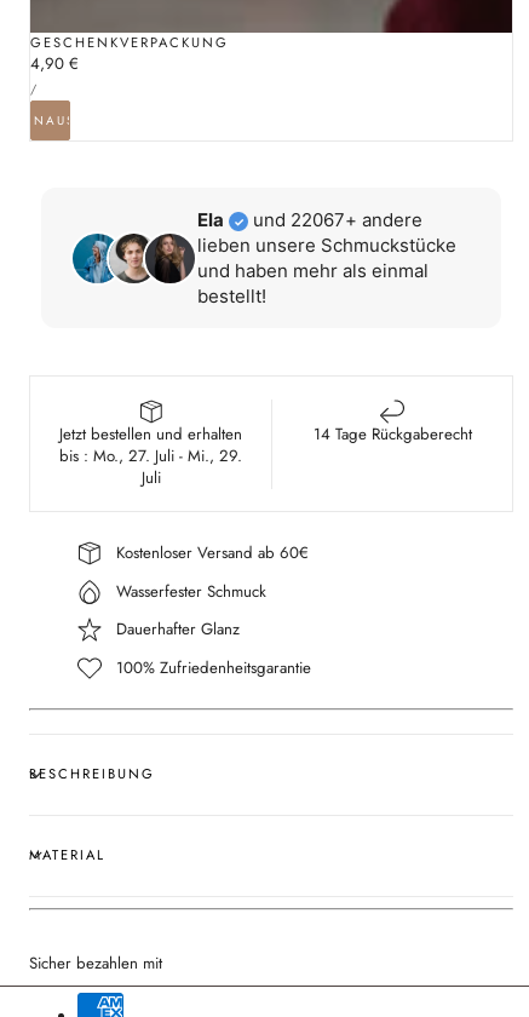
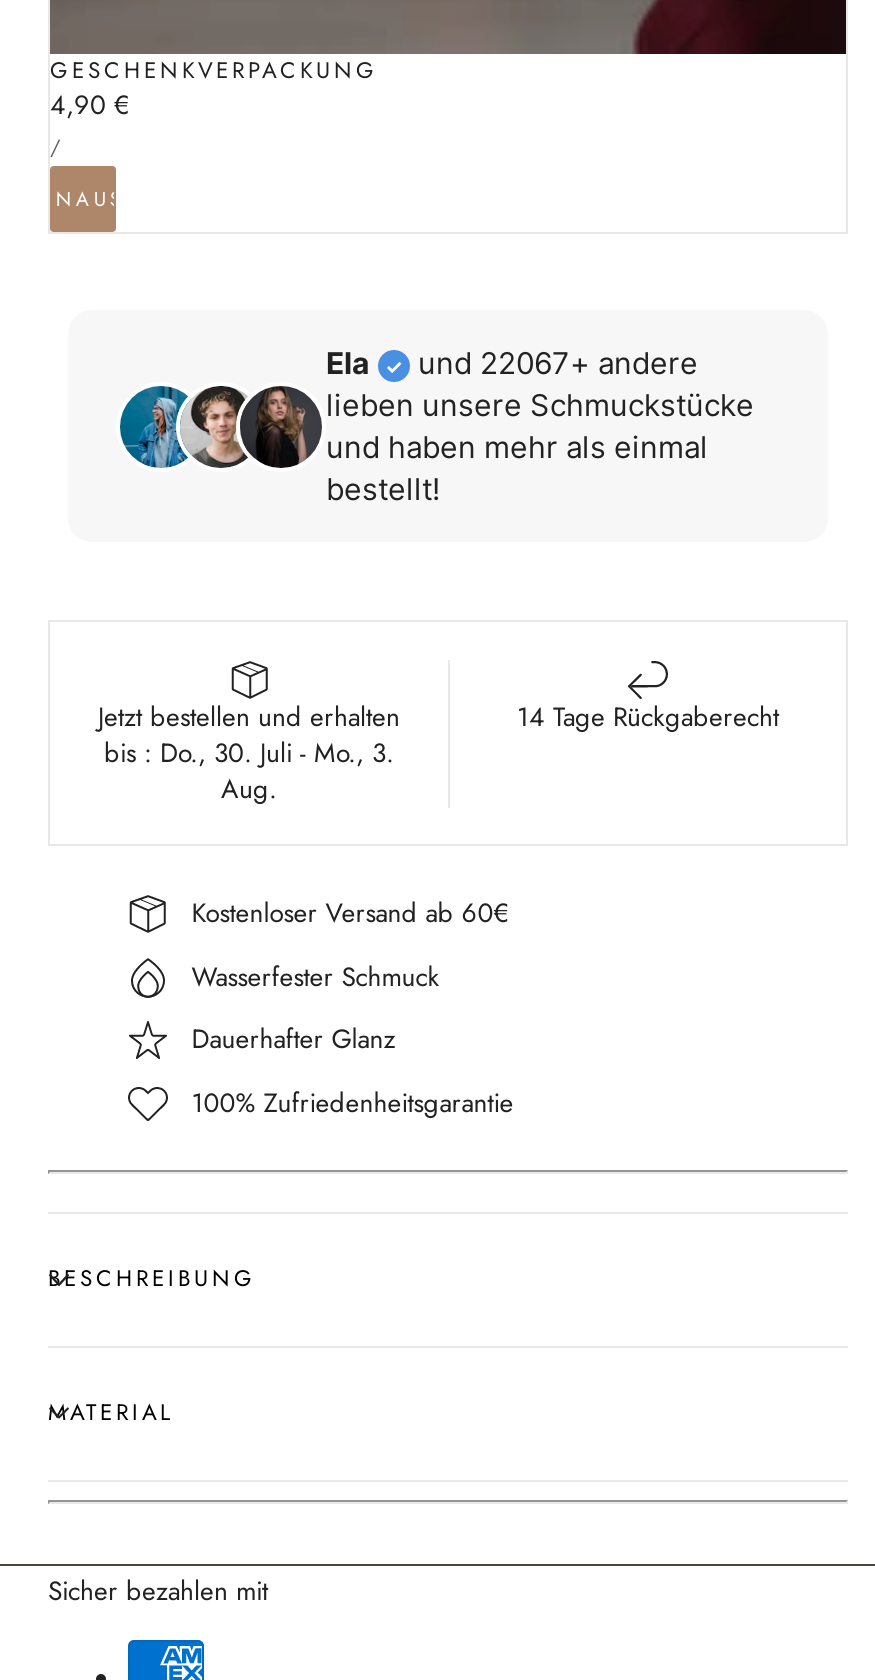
[59,444,242,489] bis : Mo., 27. Juli - Mi., 29. | Juli -> [104,734,394,808] bis : Do., 30. Juli - Mo., 3. | Aug.

